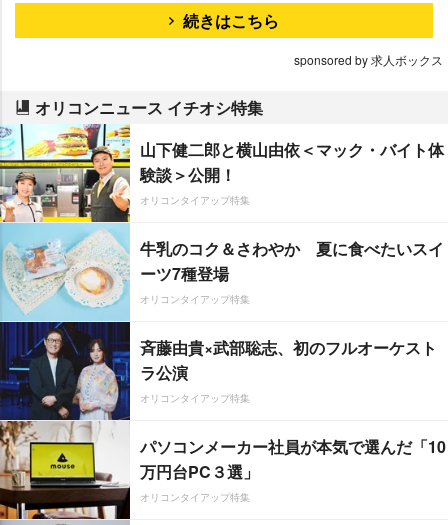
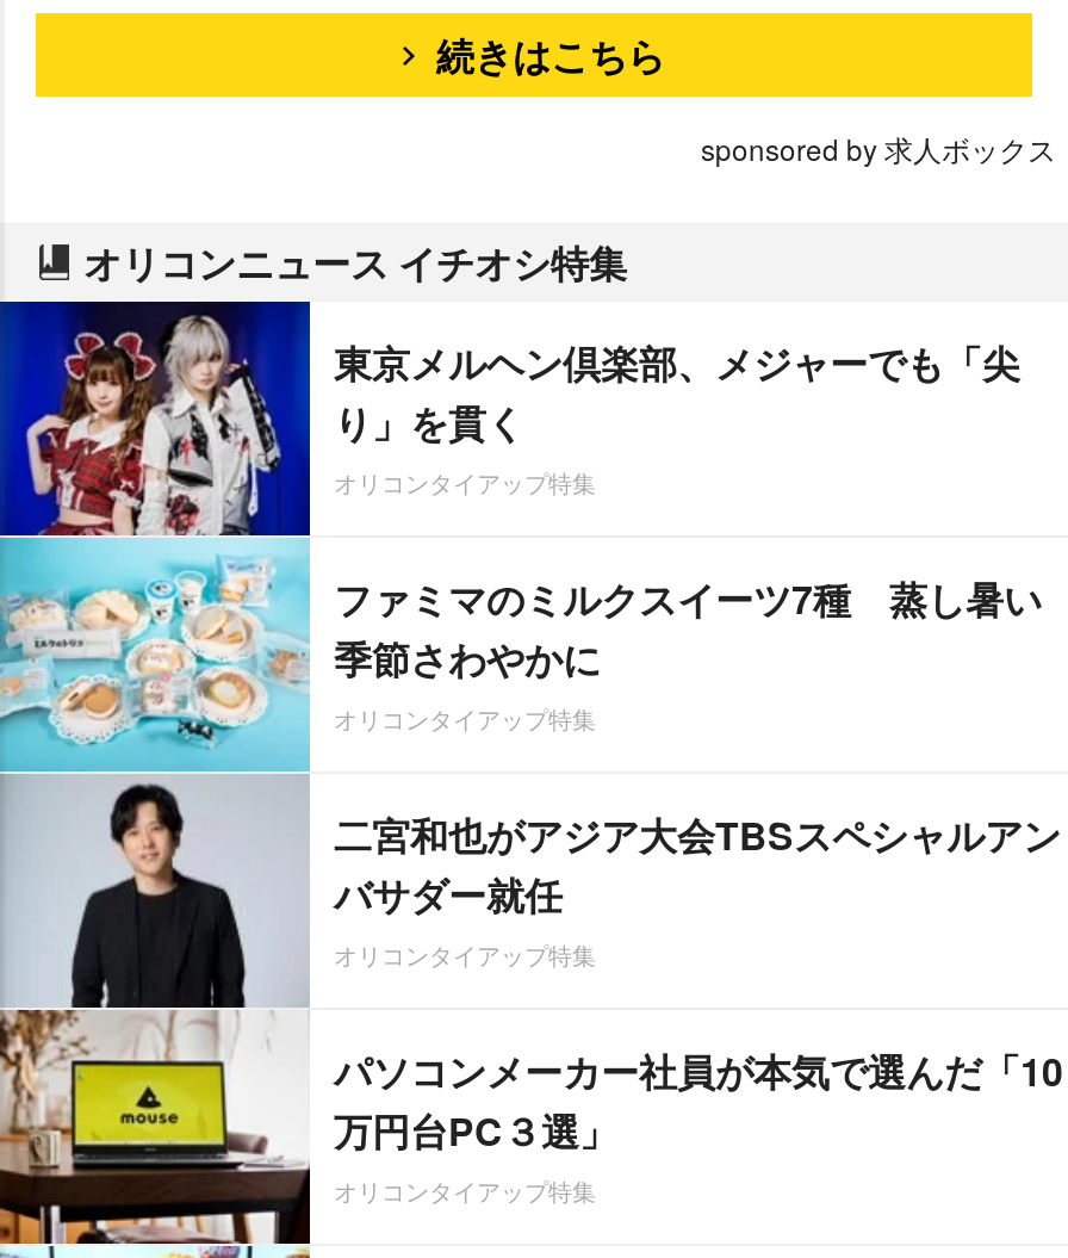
[3,123,444,421] [image] | 山下健二郎と横山由依＜マック・バイト体 | 験談＞公開！ -> [7,299,1020,1010] [image] | 東京メルヘン倶楽部、メジャーでも「尖 | り」を貫く
[140,237,444,285] 牛乳のコク＆さわやか 夏に食べたいスイ | ーツ7種登場 -> [334,571,1042,686] ファミマのミルクスイーツ7種 蒸し暑い | 季節さわやかに
[140,336,437,384] 斉藤由貴×武部聡志、初のフルオーケスト | ラ公演 -> [334,807,1061,922] 二宮和也がアジア大会TBSスペシャルアン | バサダー就任

